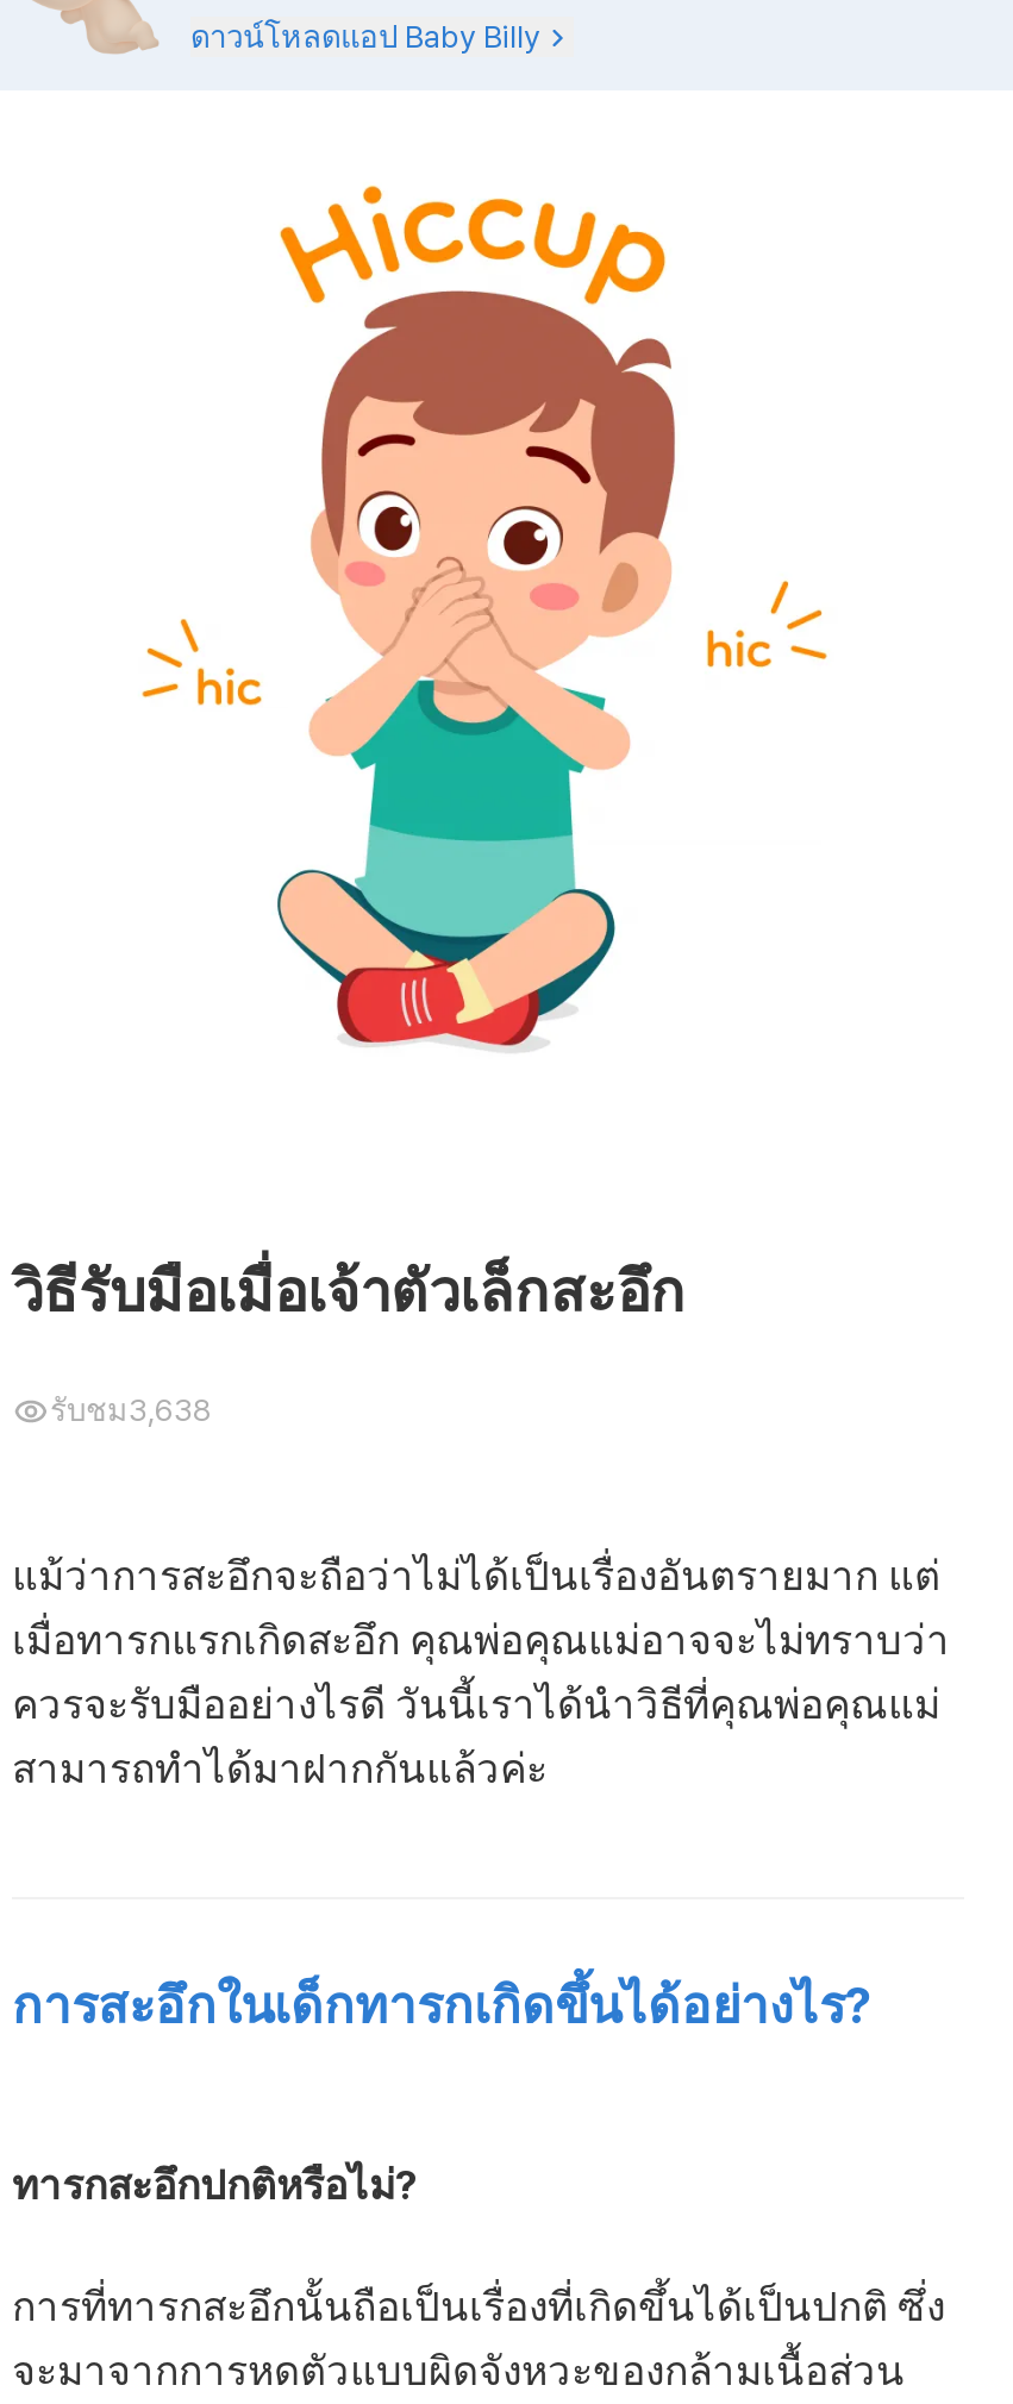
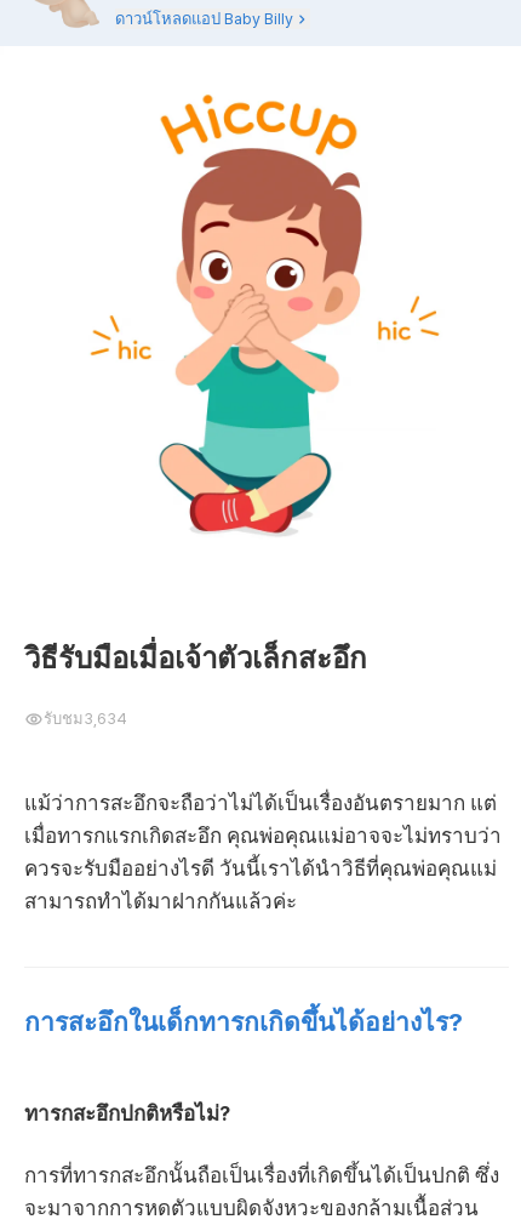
[50,1392,212,1428] รับชม3,638 -> [44,710,127,728] รับชม3,634

